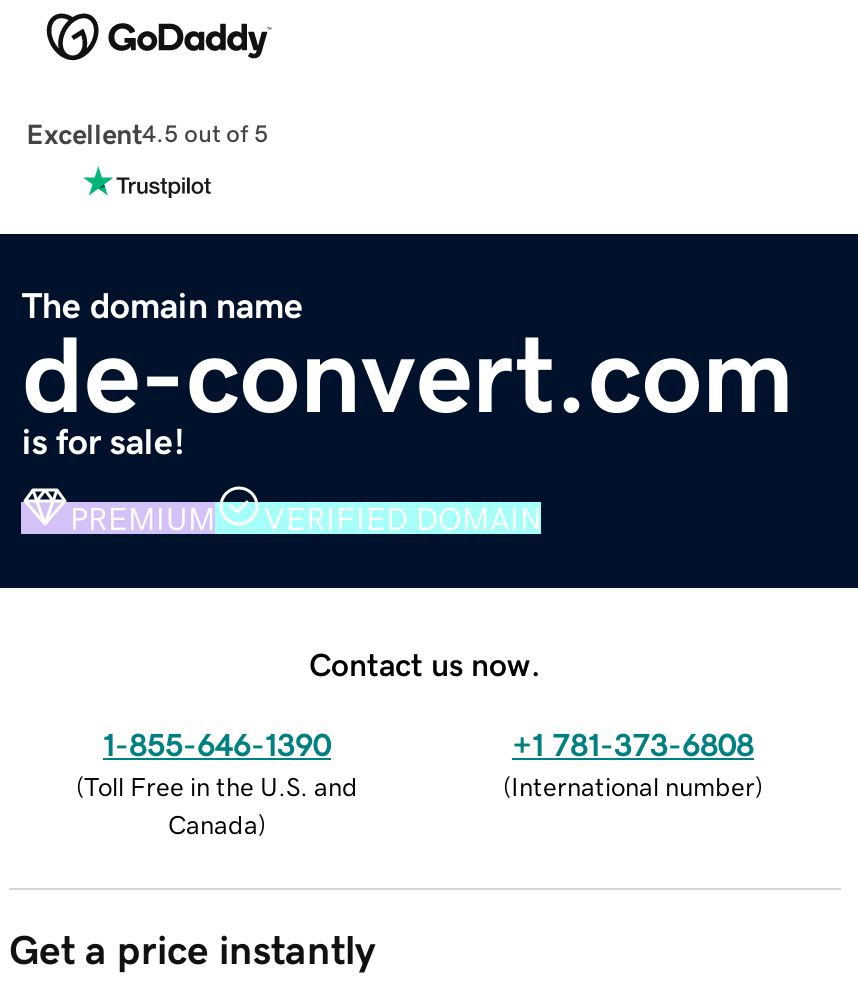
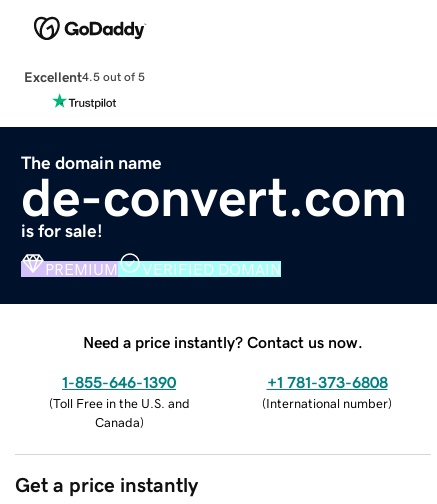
[309,647,541,679] Contact us now. -> [83,334,363,350] Need a price instantly? Contact us now.

